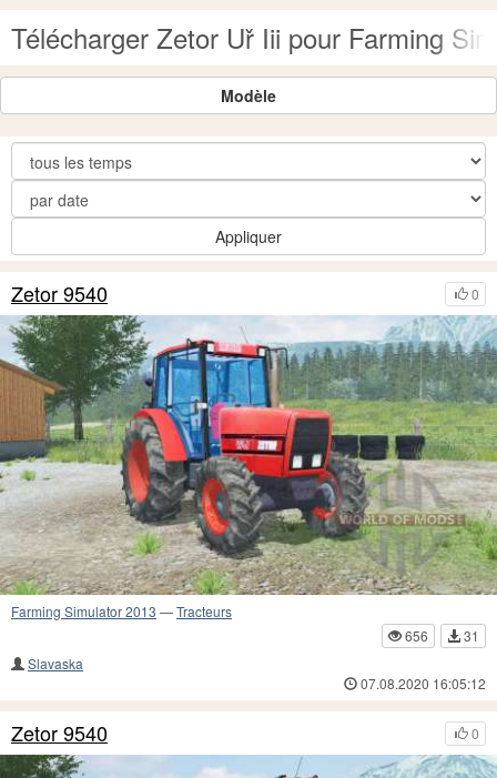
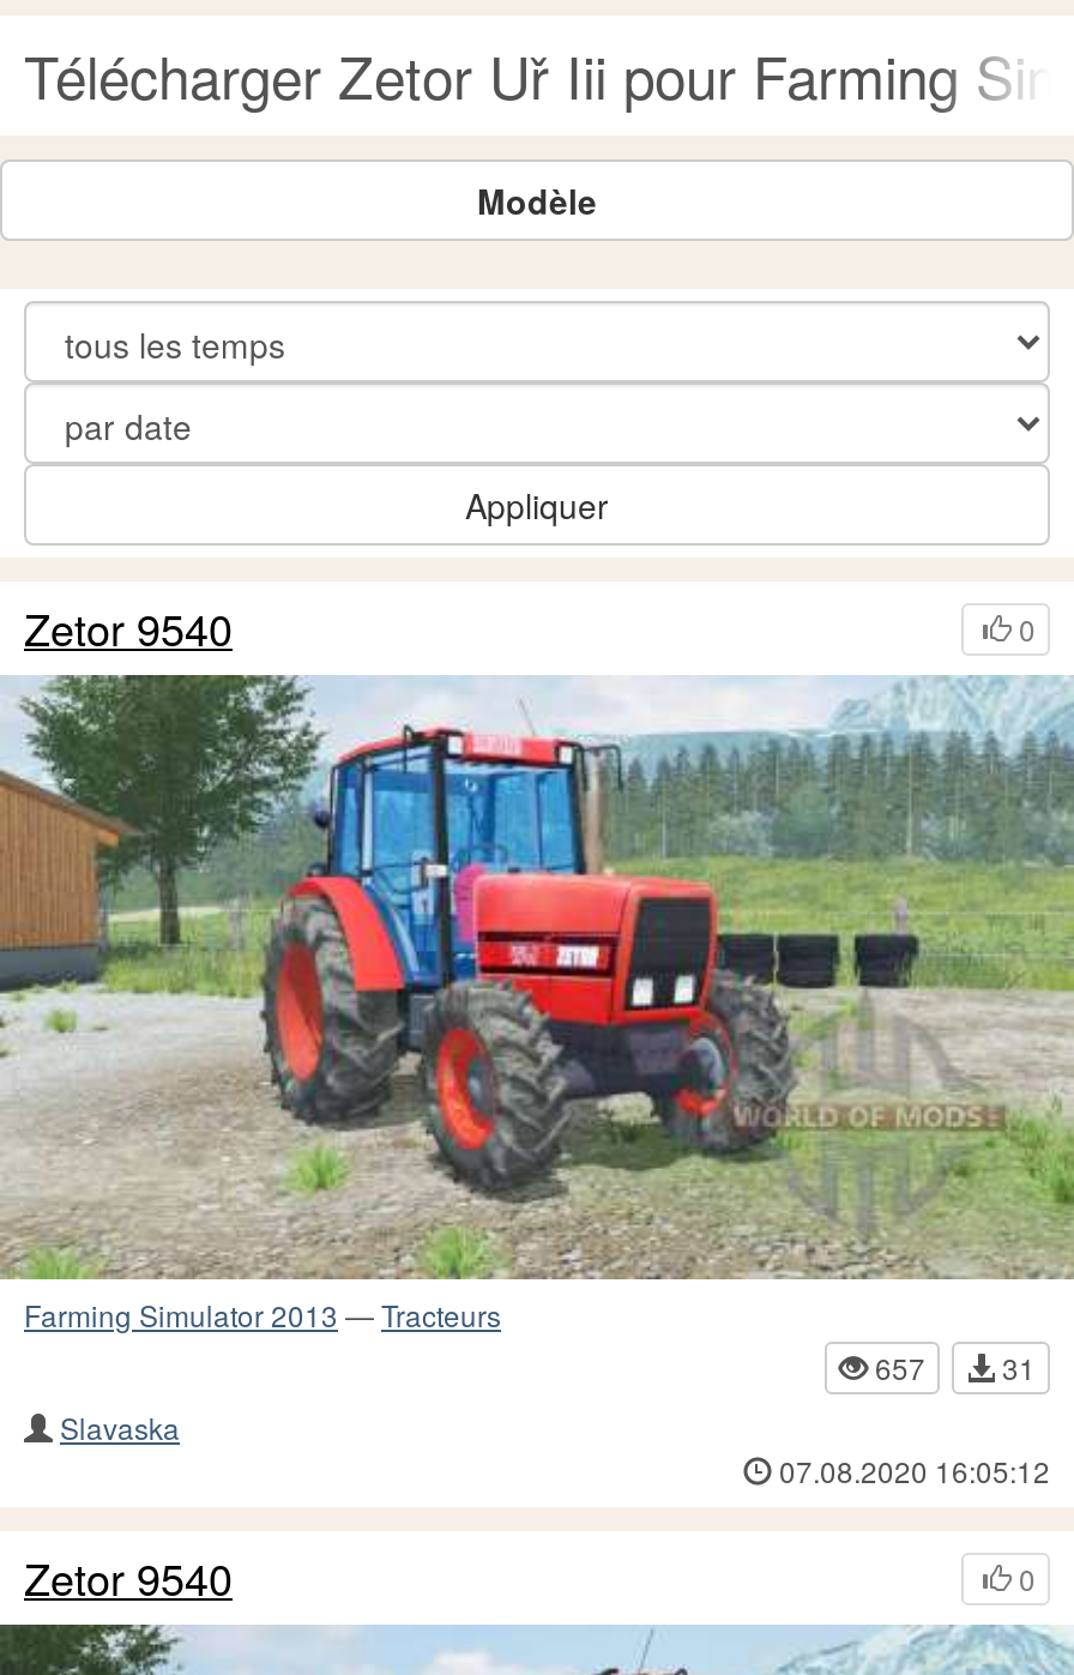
[405,626,479,644] 656 31 -> [875,1346,1036,1386] 657 31

